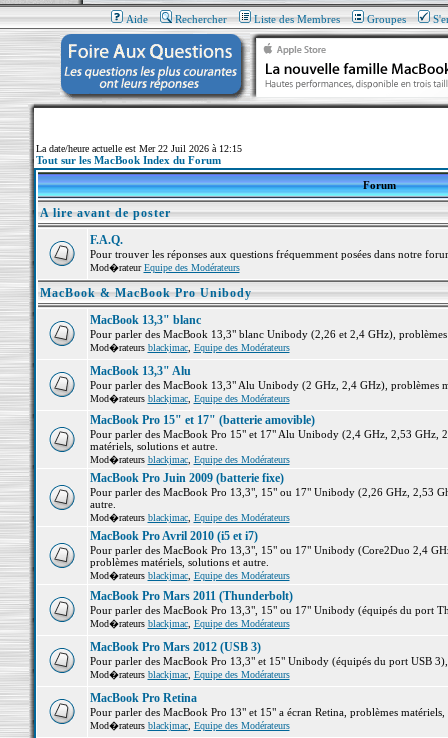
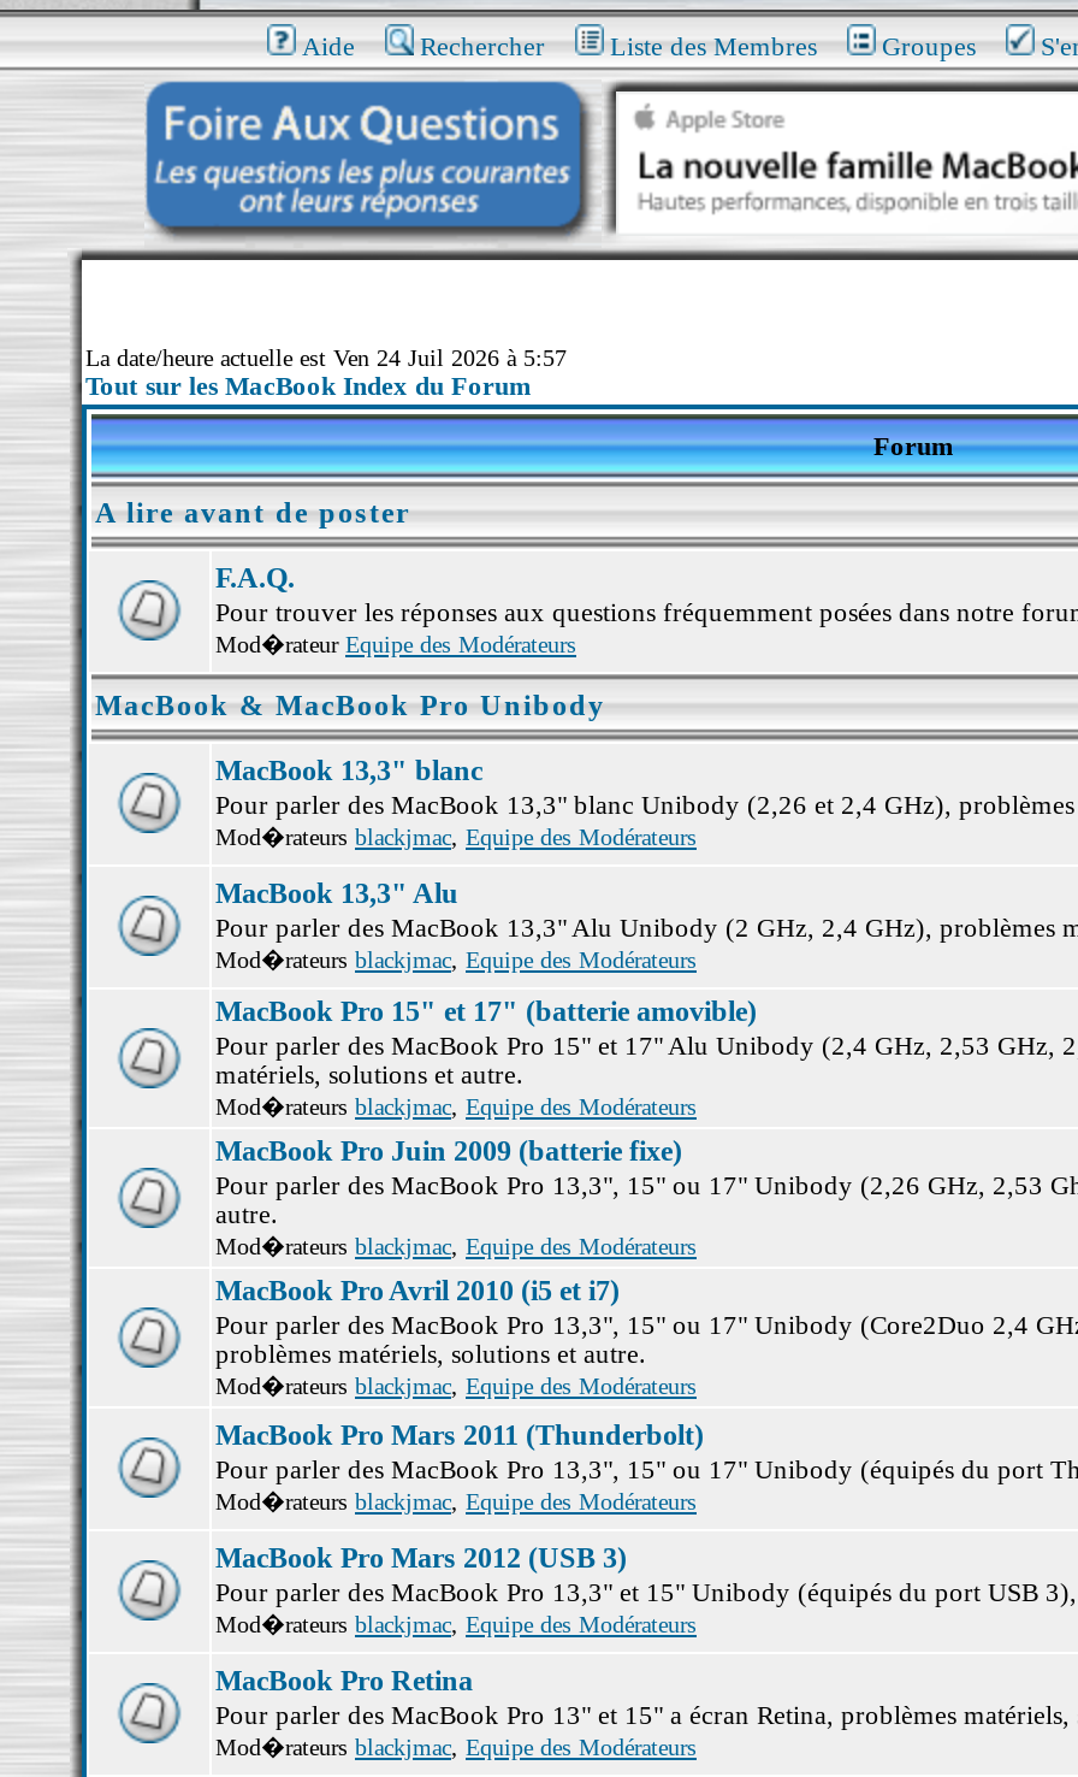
[35,143,241,154] La date/heure actuelle est Mer 22 Juil 2026 à 12:15 -> [85,344,567,371] La date/heure actuelle est Ven 24 Juil 2026 à 5:57

